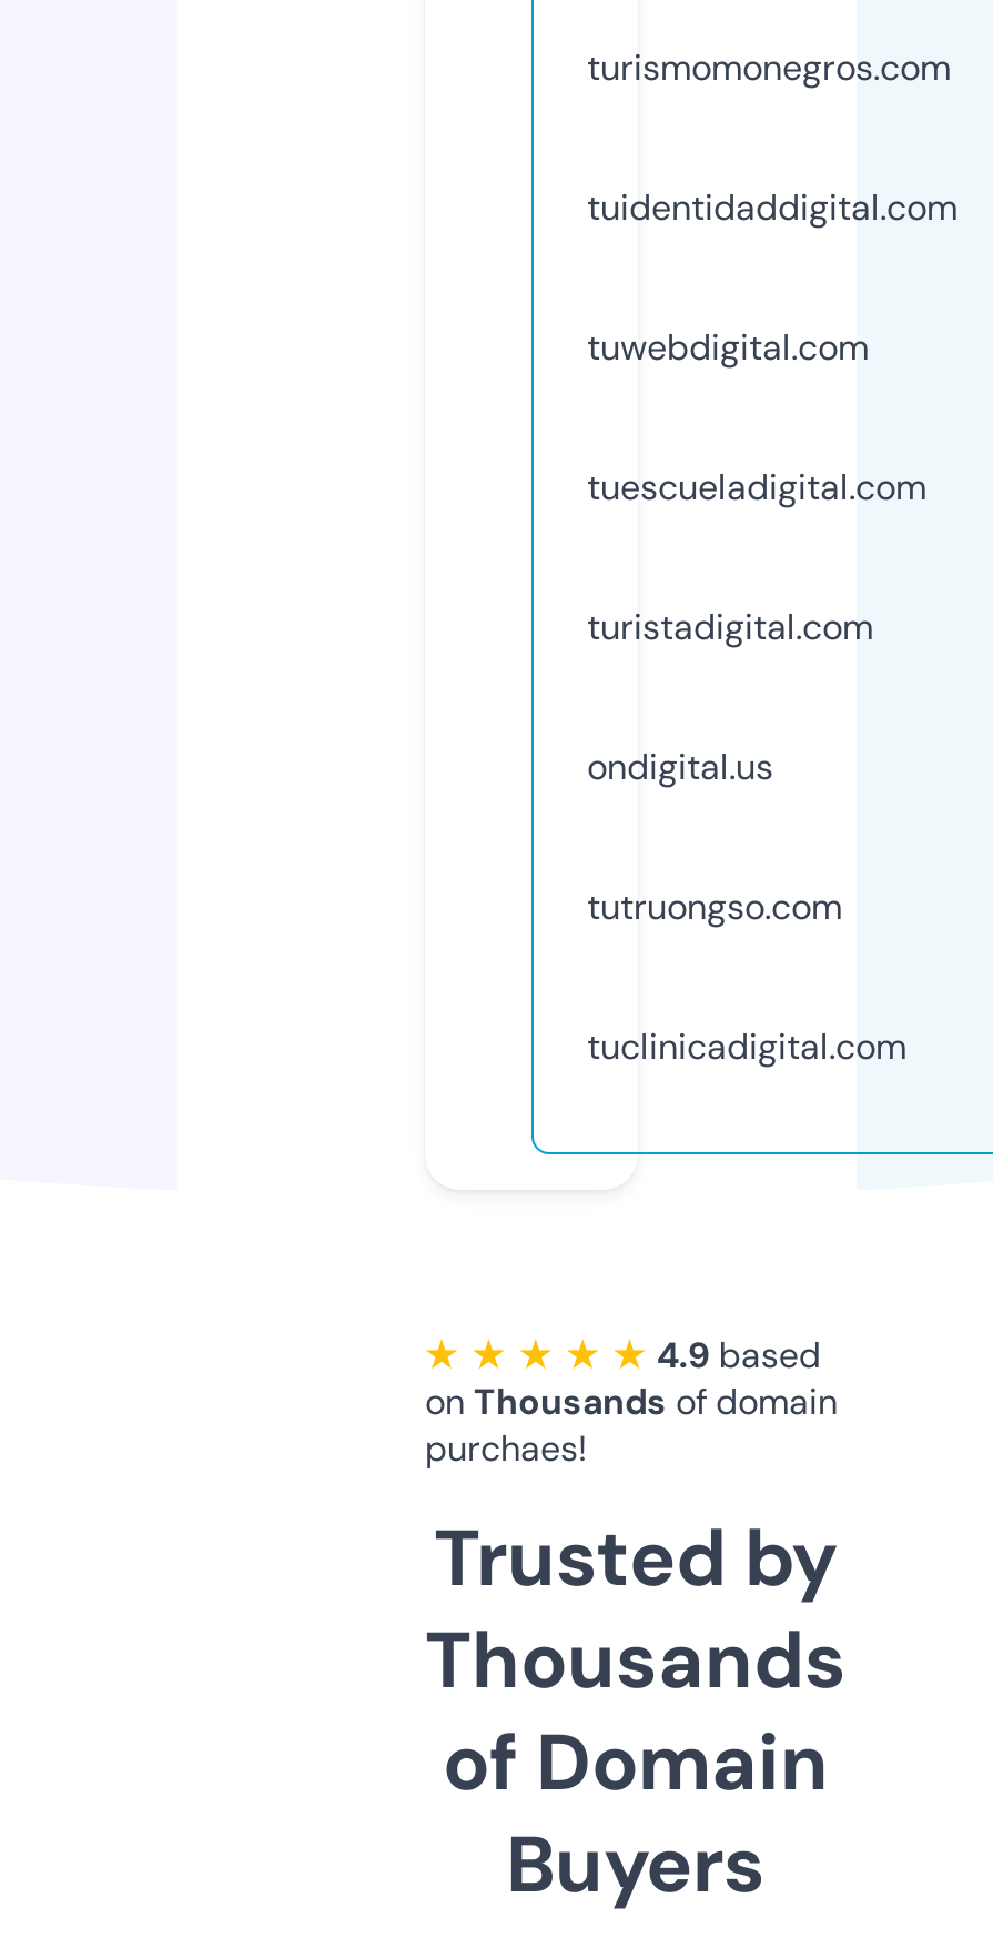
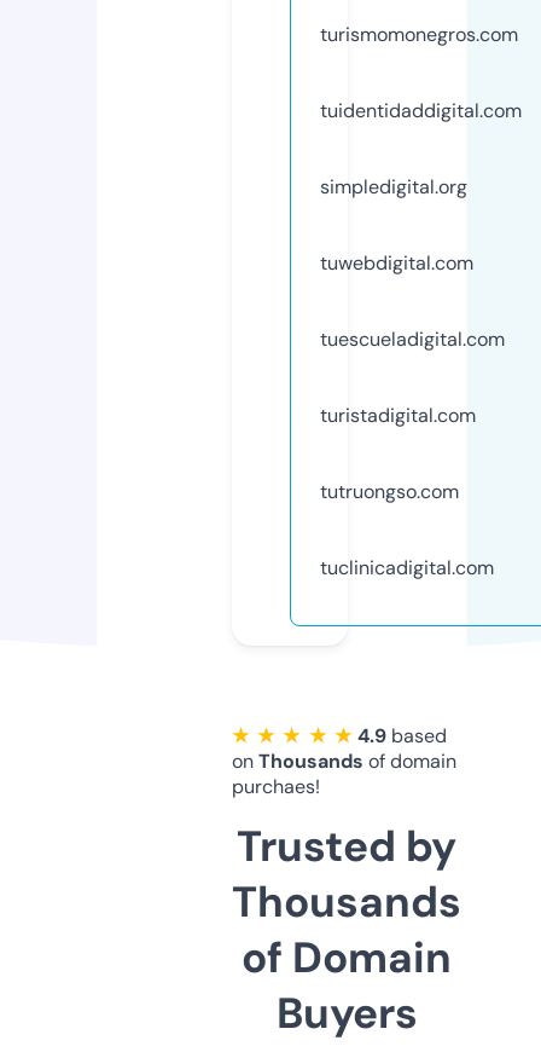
none -> [320,174,467,199] simpledigital.org
moved [587,324,926,650] -> [320,250,505,428]: tuwebdigital.com | tuescueladigital.com | turistadigital.com
[587,743,773,790] ondigital.us -> none

